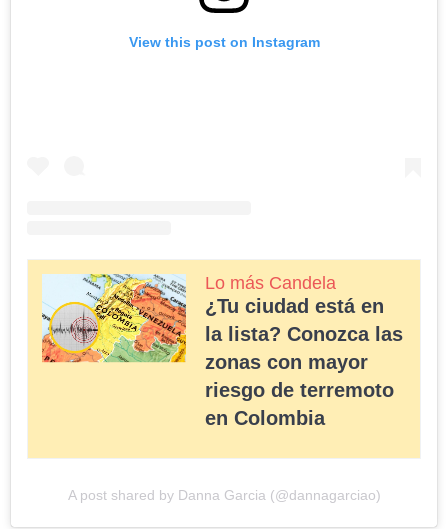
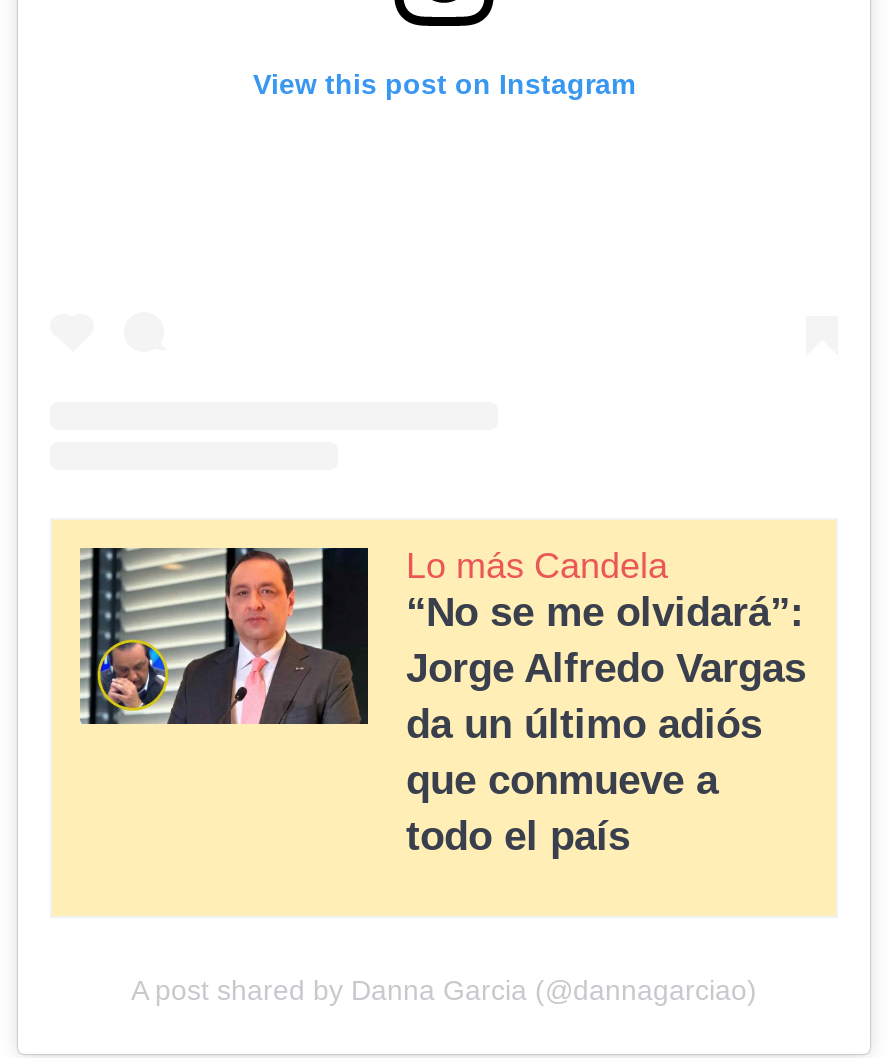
[41,273,403,429] [image] | ¿Tu ciudad está en | la lista? Conozca las | zonas con mayor | riesgo de terremoto | en Colombia -> [78,546,806,858] [image] | “No se me olvidará”: | Jorge Alfredo Vargas | da un último adiós | que conmueve a | todo el país

